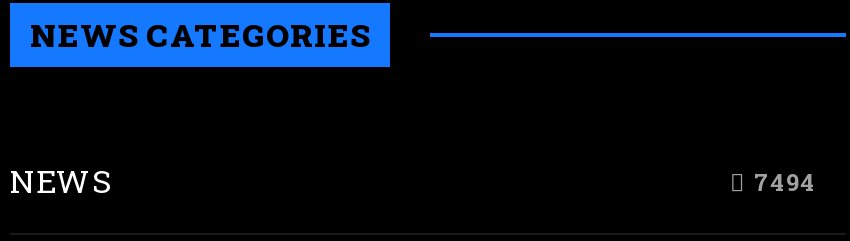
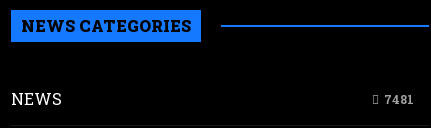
[754,165,816,197] 7494 -> [384,91,414,107] 7481

